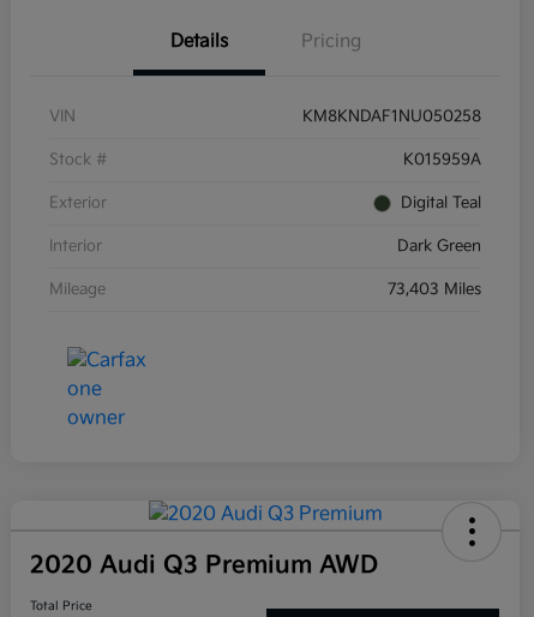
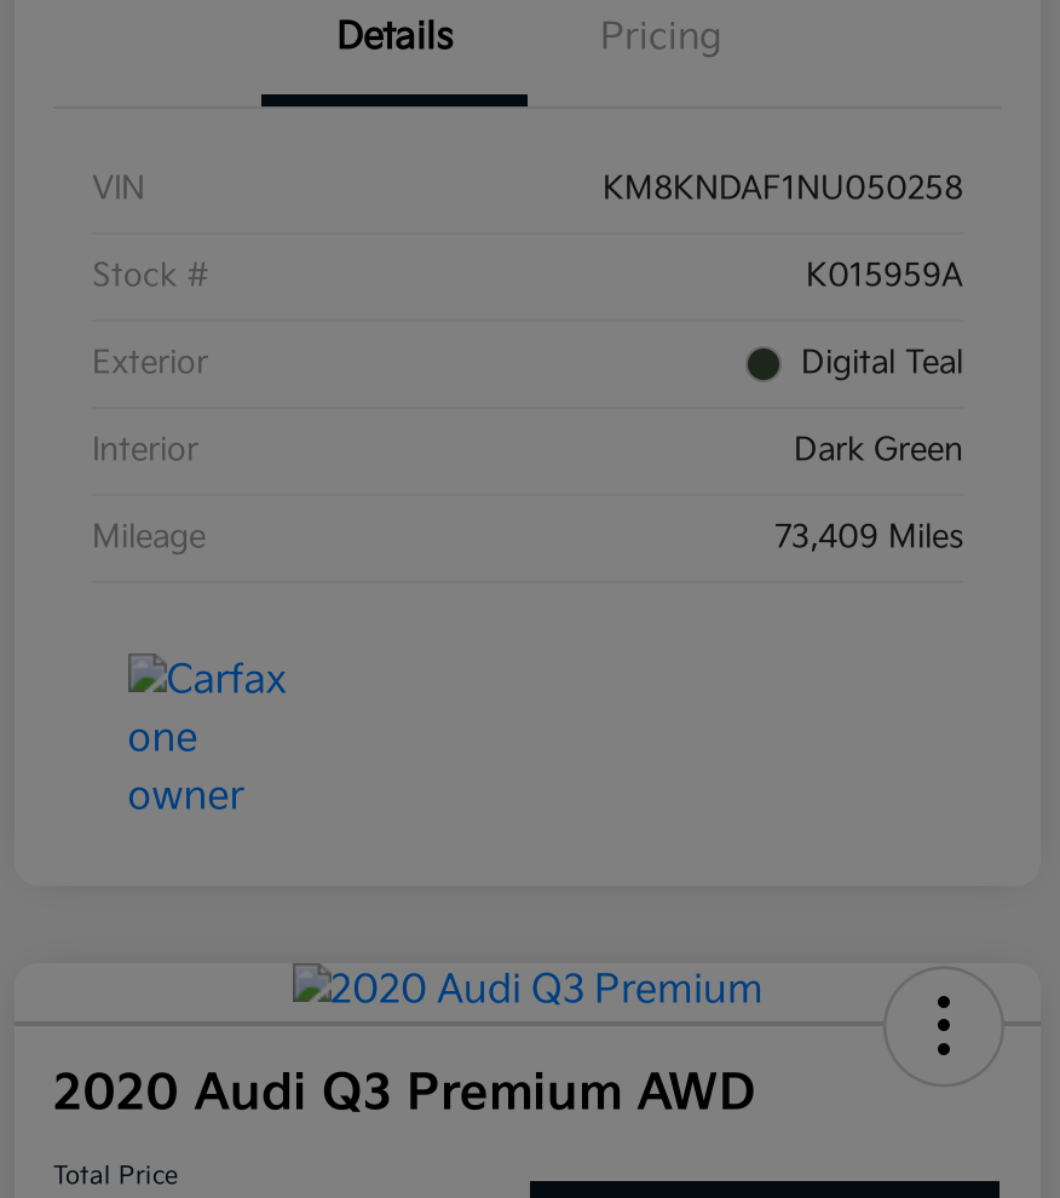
[388,279,481,299] 73,403 Miles -> [774,517,963,556] 73,409 Miles

